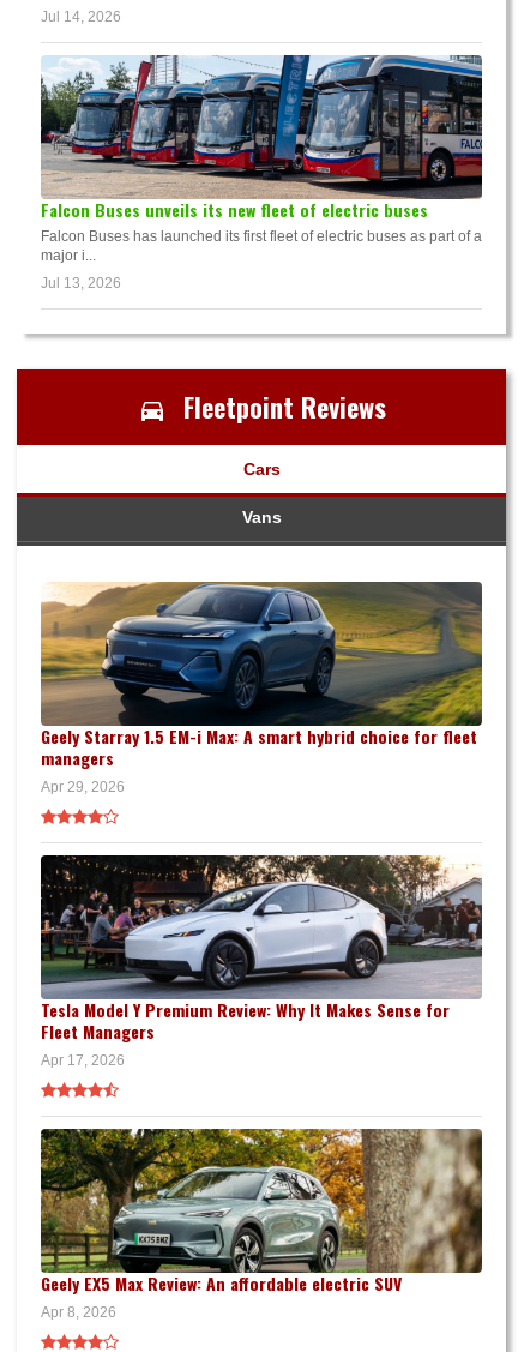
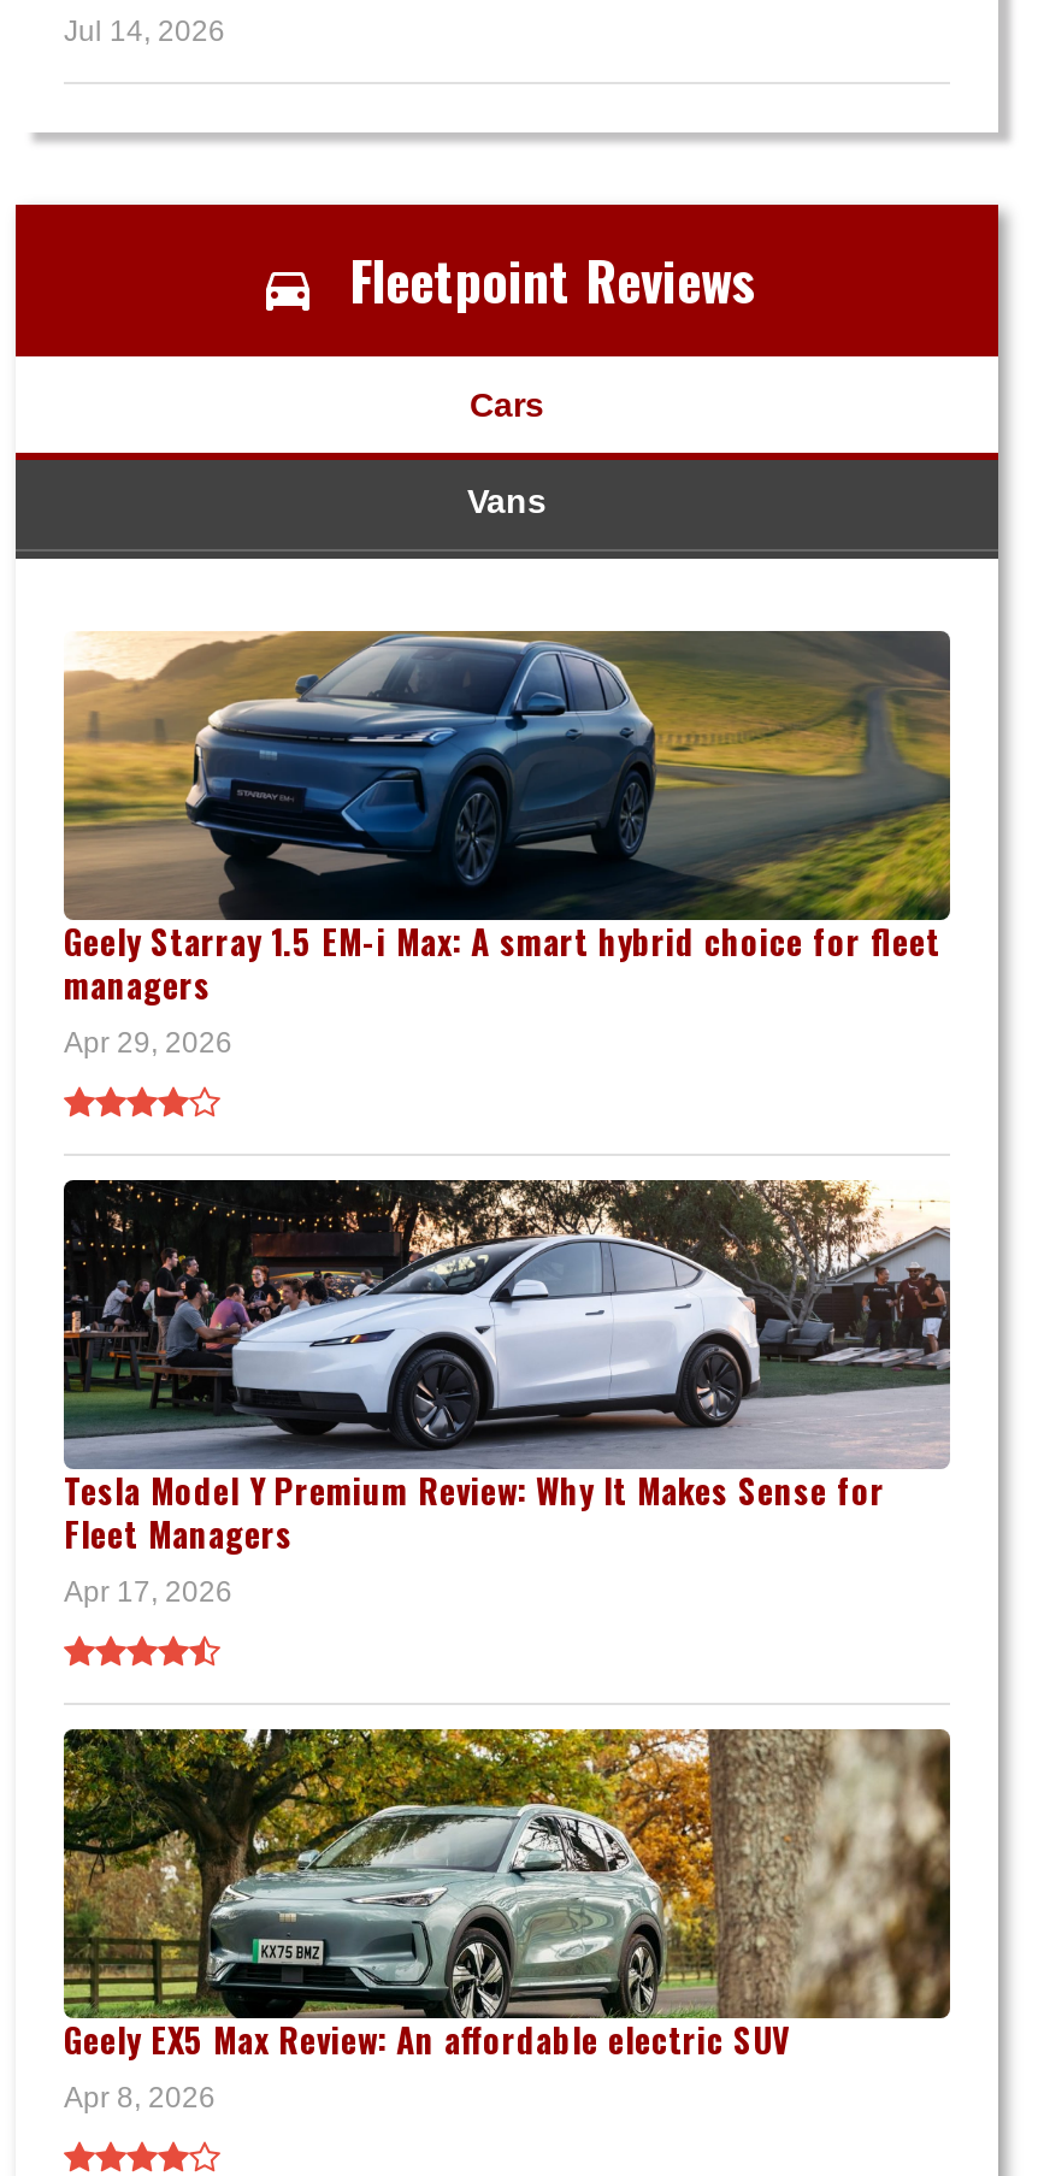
[40,54,483,291] [image] | Falcon Buses unveils its new fleet of electric buses | Falcon Buses has launched its first fleet of electric buses as part of a | major i... | Jul 13, 2026 -> none

